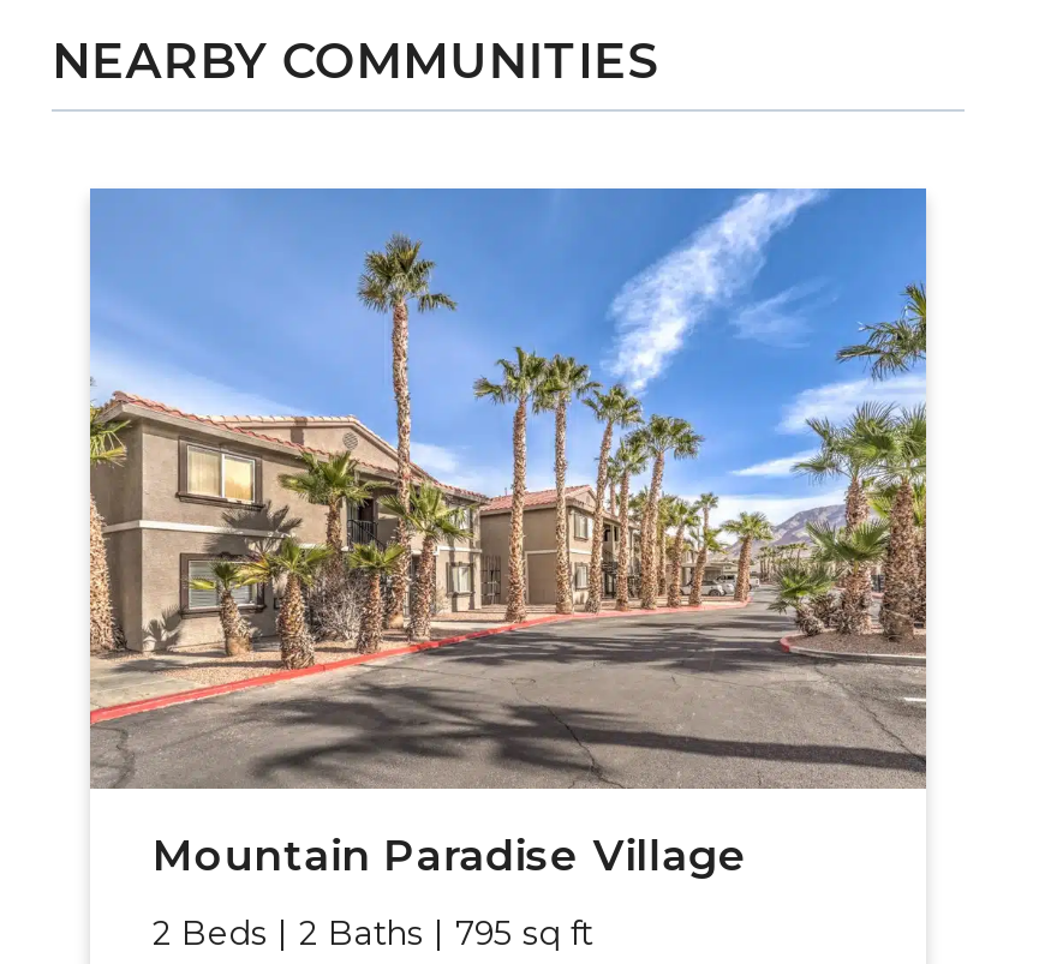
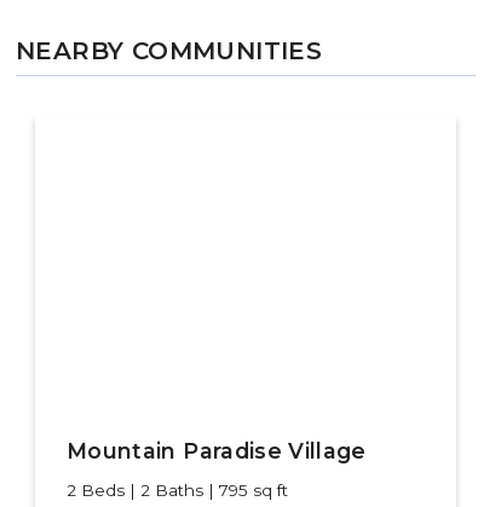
[88,185,928,792] [image] -> none

